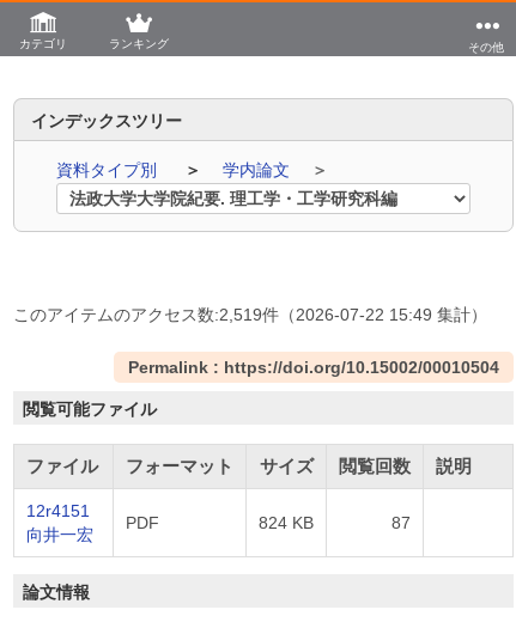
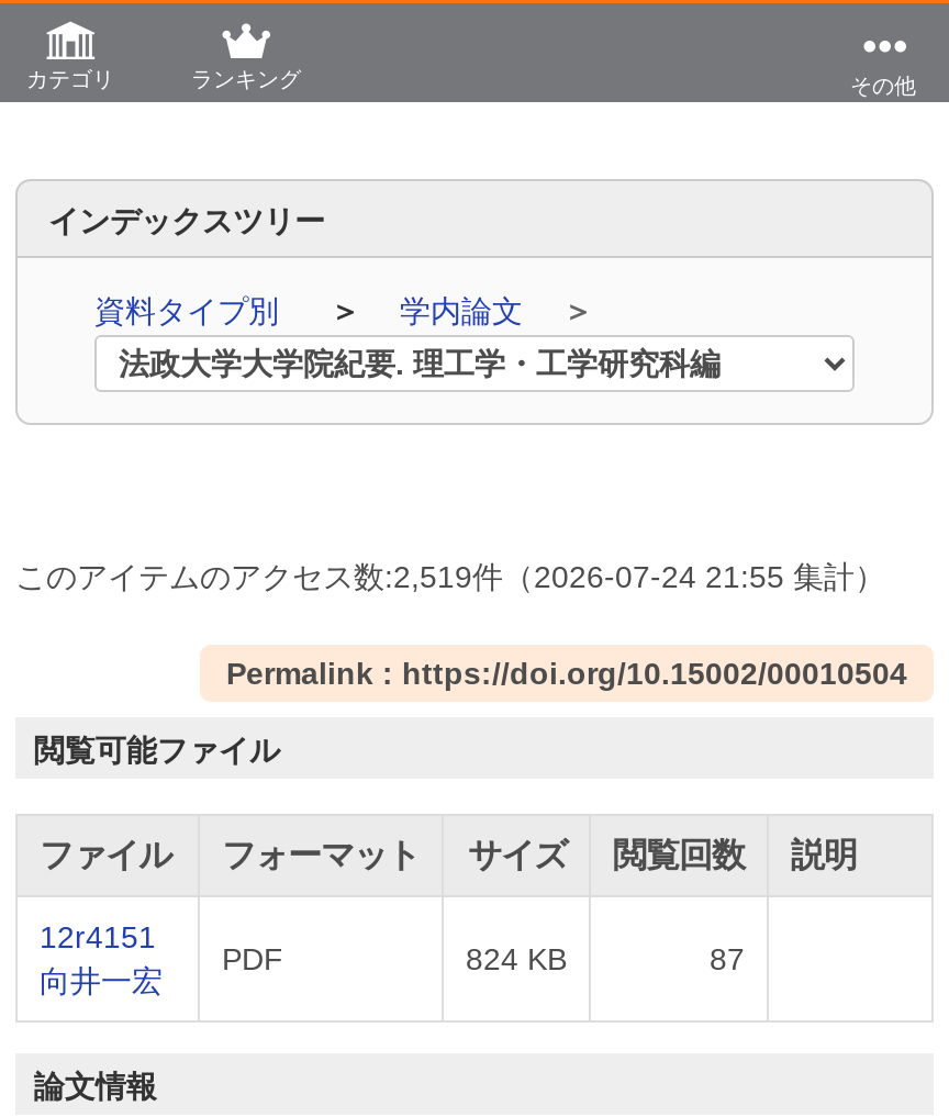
[13,305,487,325] このアイテムのアクセス数:2,519件（2026-07-22 15:49 集計） -> [15,560,885,595] このアイテムのアクセス数:2,519件（2026-07-24 21:55 集計）

